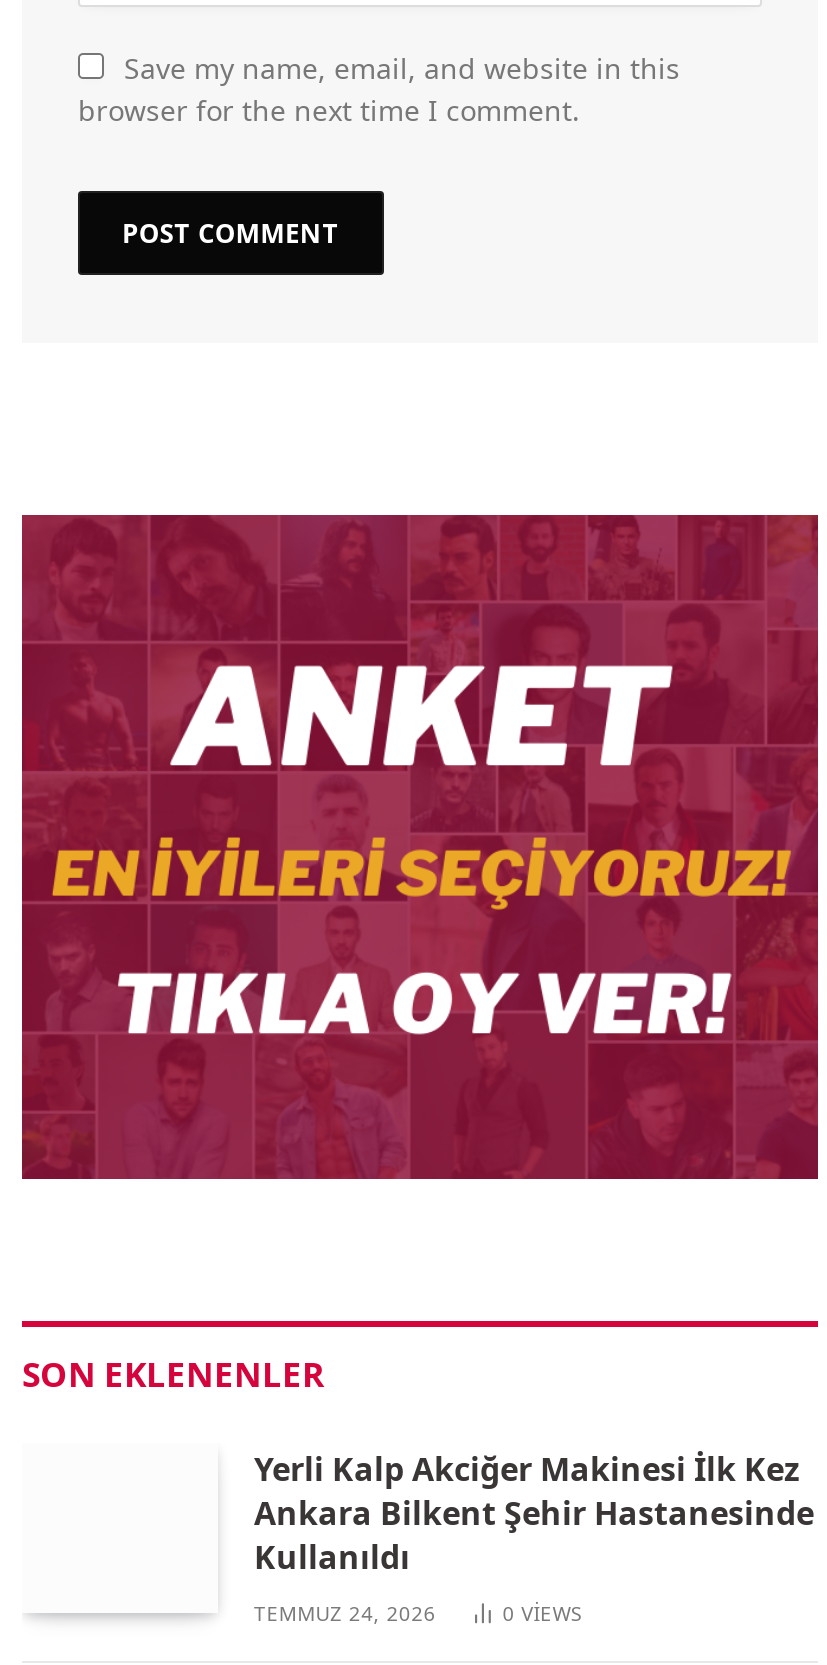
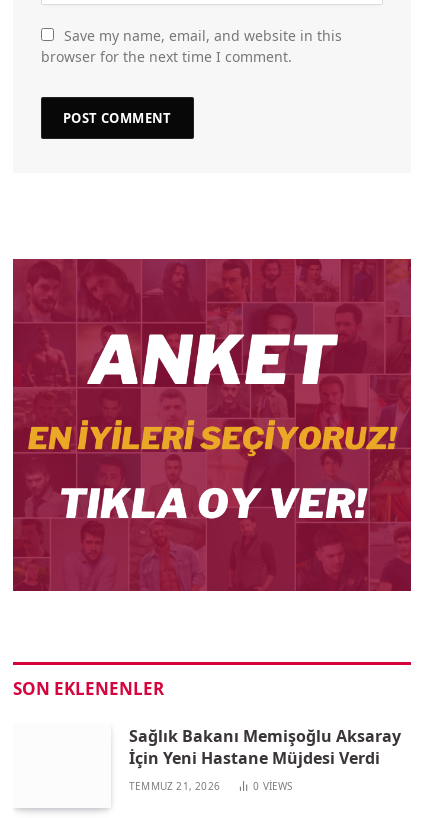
[254,1446,814,1578] Yerli Kalp Akciğer Makinesi İlk Kez | Ankara Bilkent Şehir Hastanesinde | Kullanıldı -> [129,725,401,769] Sağlık Bakanı Memişoğlu Aksaray | İçin Yeni Hastane Müjdesi Verdi
[254,1598,436,1626] TEMMUZ 24, 2026 -> [129,779,220,793] TEMMUZ 21, 2026

